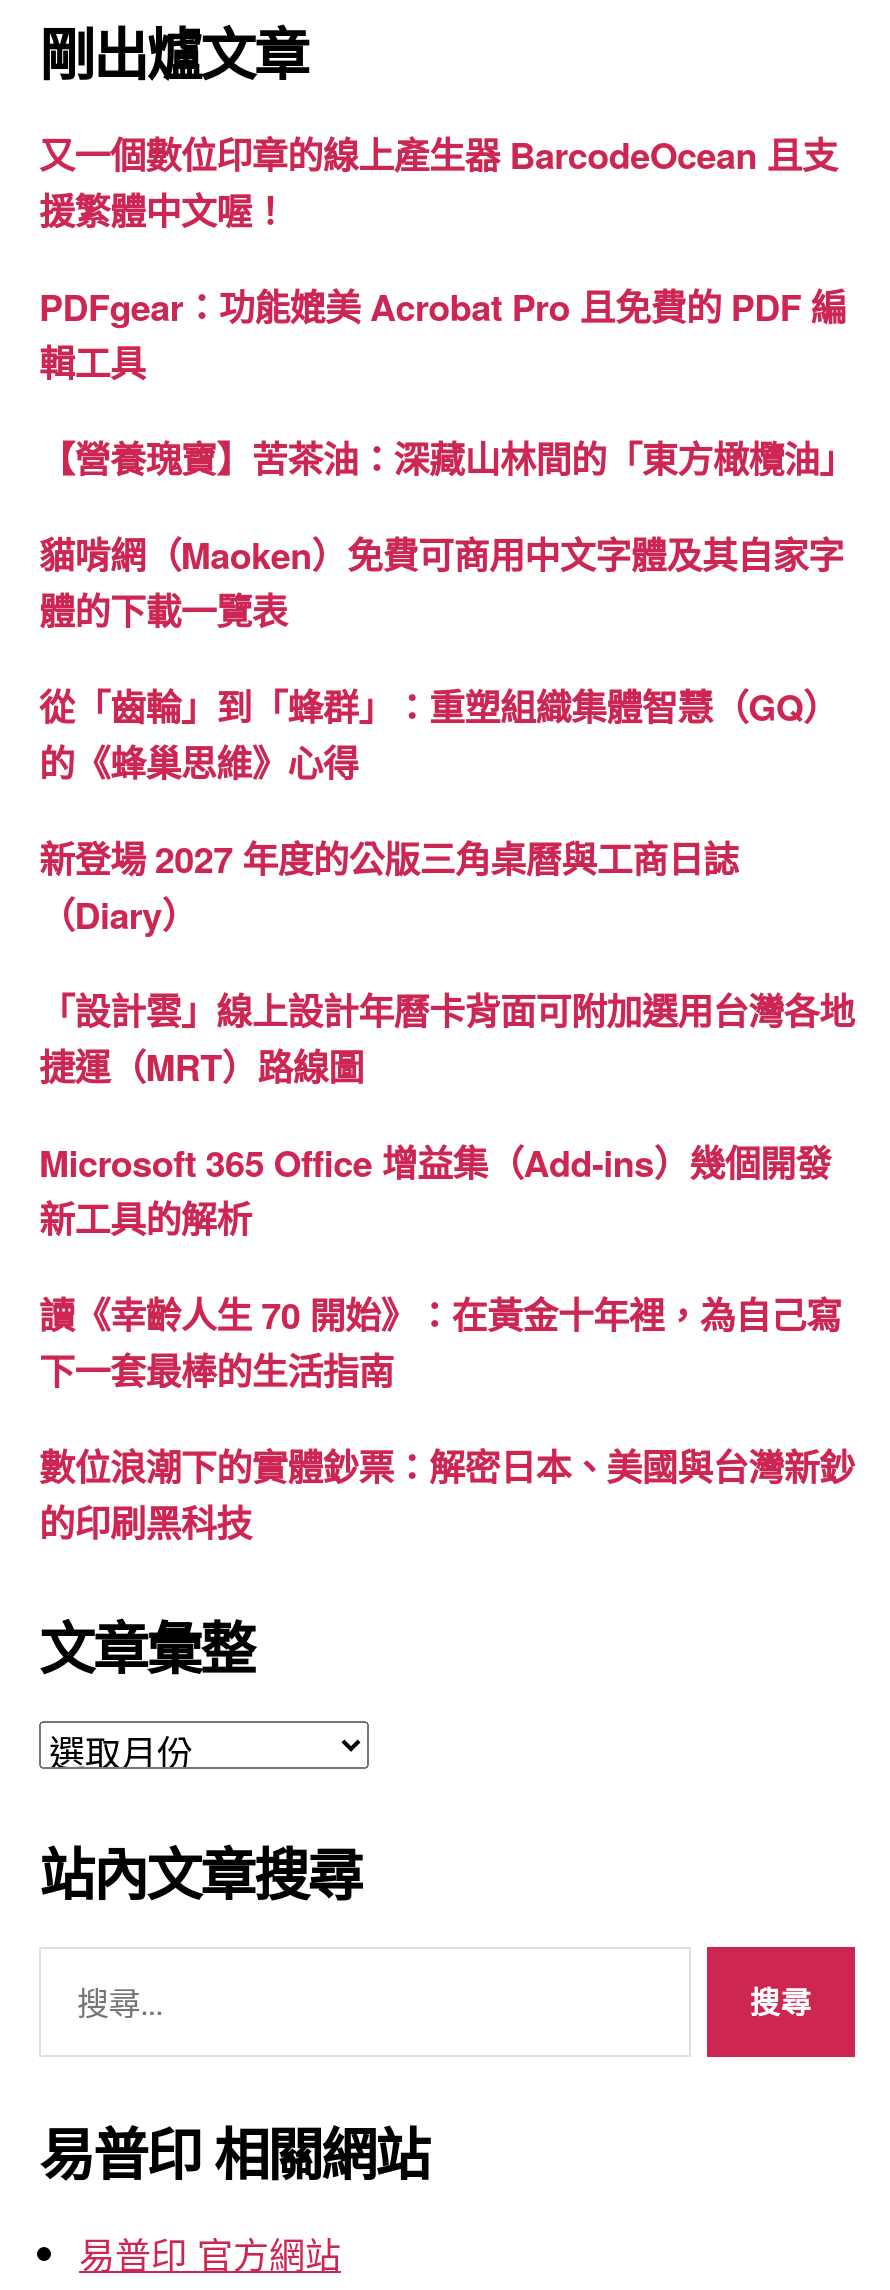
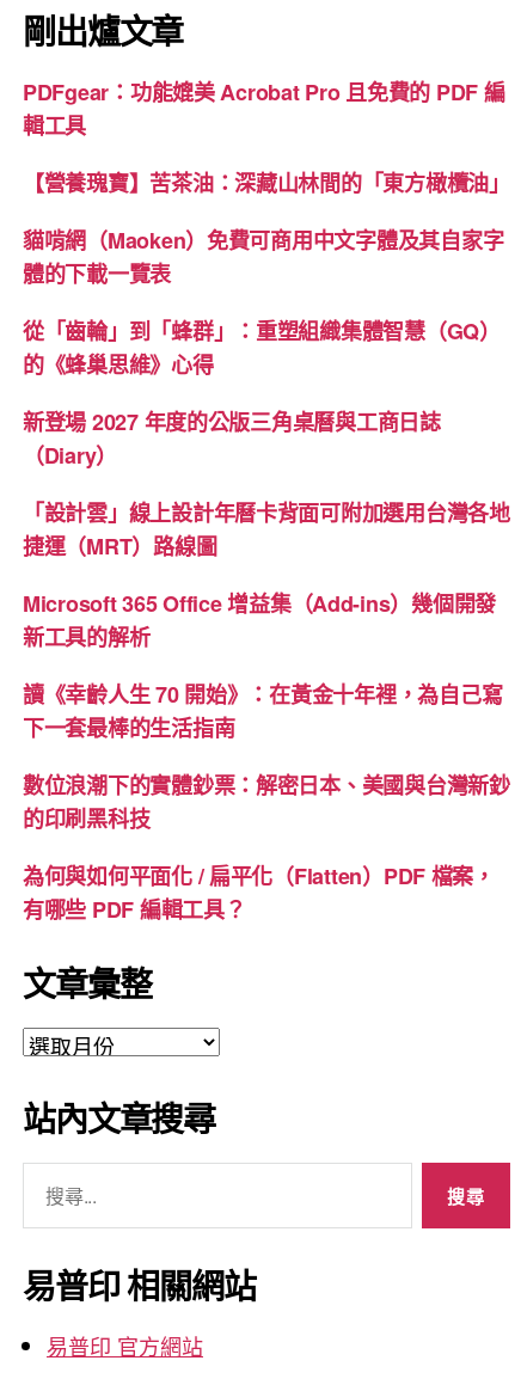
[39,128,837,236] 又一個數位印章的線上產生器 BarcodeOcean 且支 | 援繁體中文喔！ -> none
moved [39,280,855,1548] -> [23,77,510,835]: PDFgear：功能媲美 Acrobat Pro 且免費的 PDF 編 | 輯工具 | 【營養瑰寶】苦茶油：深藏山林間的「東方橄欖油」 | ... | 數位浪潮下的實體鈔票：解密日本、美國與台灣新鈔 | 的印刷黑科技
none -> [23,861,495,925] 為何與如何平面化 / 扁平化（Flatten）PDF 檔案， | 有哪些 PDF 編輯工具？

